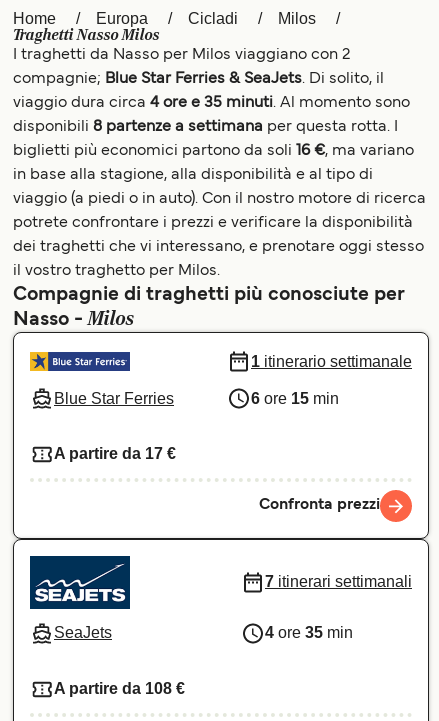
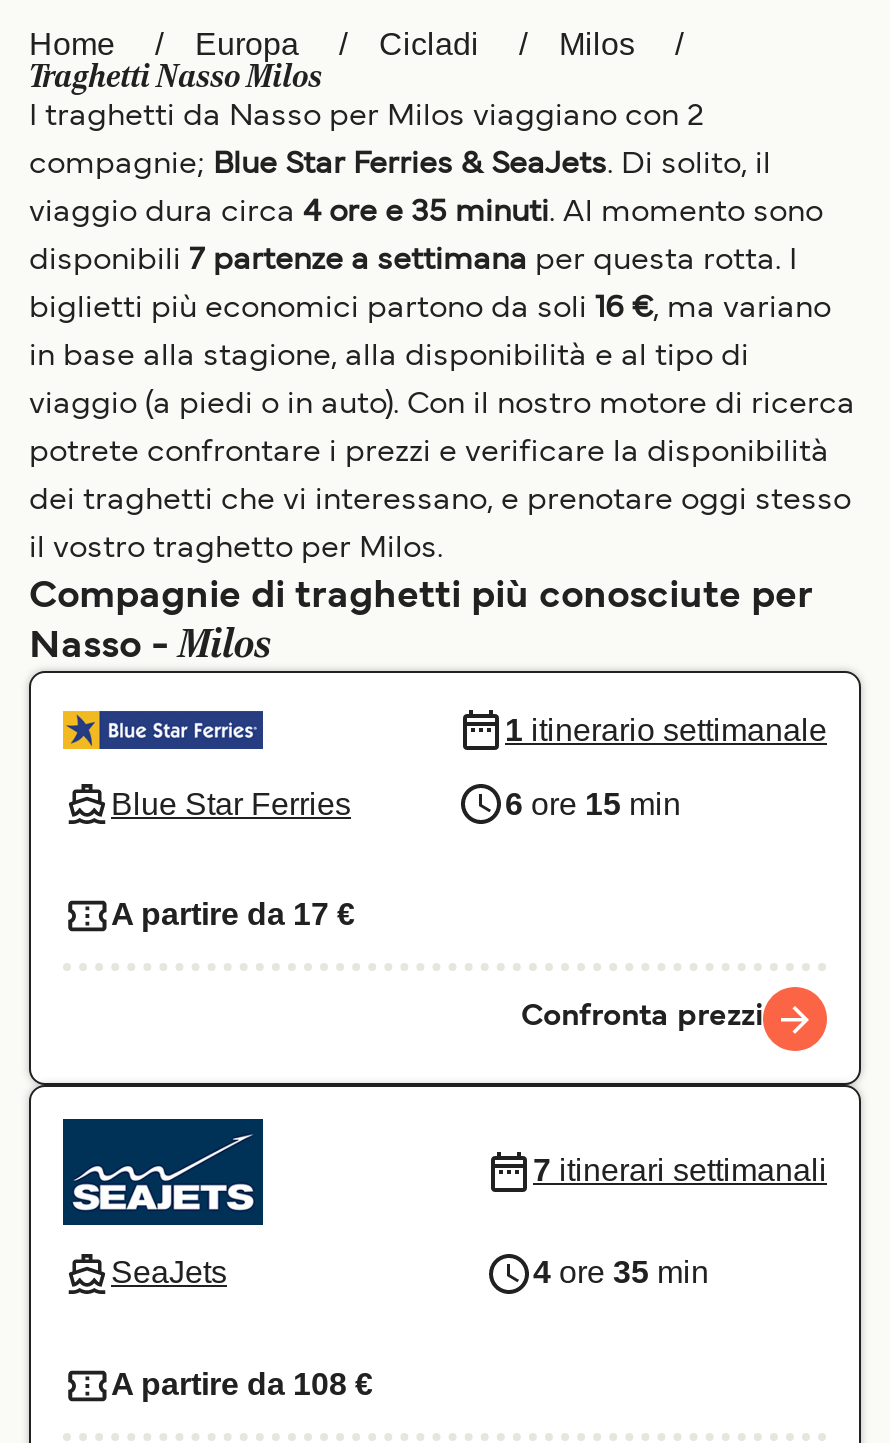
[13,120,398,134] disponibili 8 partenze a settimana per questa rotta. I -> [29,247,797,275] disponibili 7 partenze a settimana per questa rotta. I

